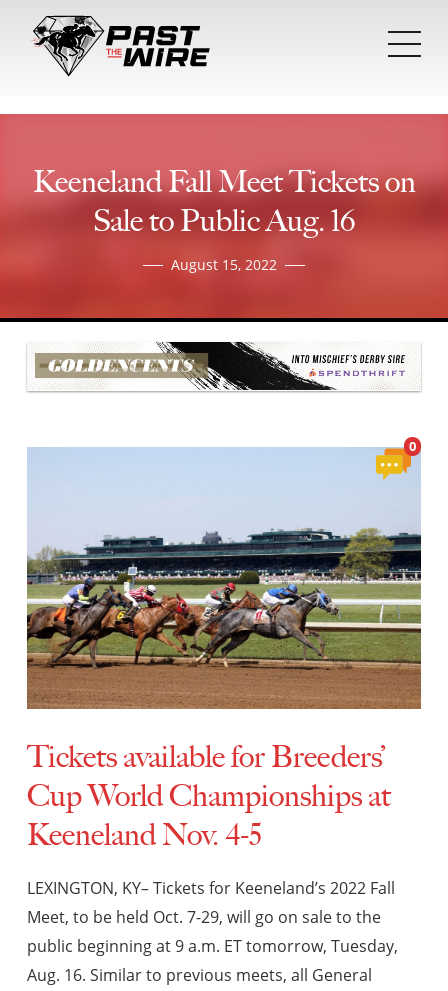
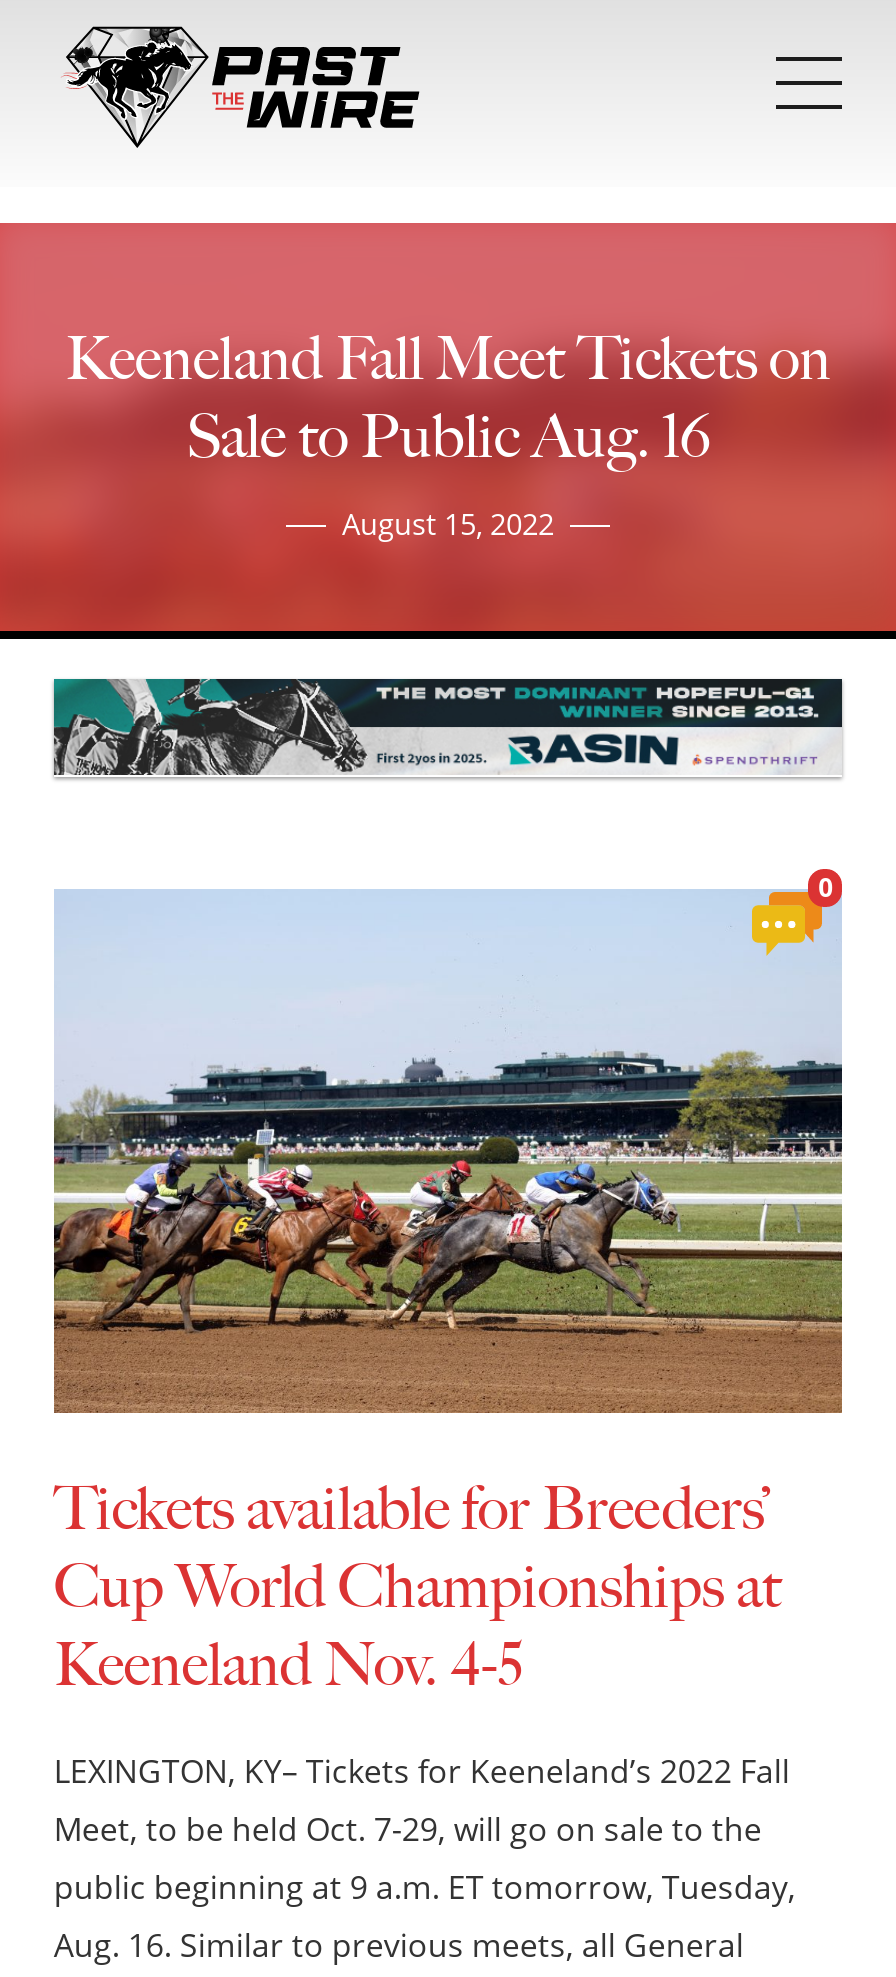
[27,342,421,391] [image] -> [52,677,844,777] [image]

